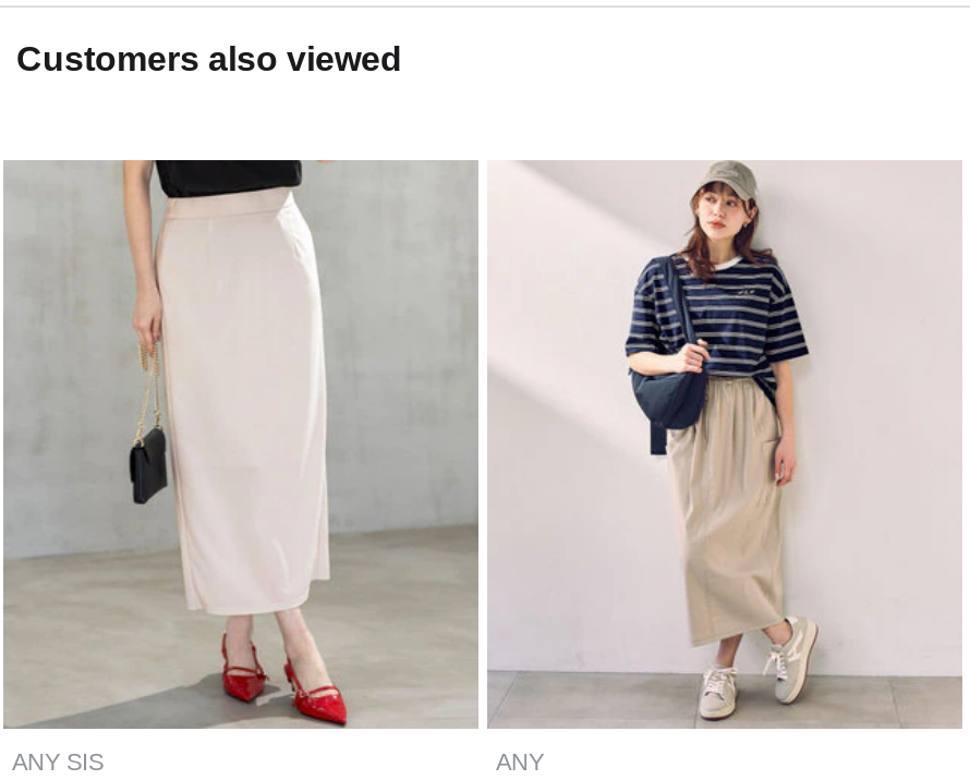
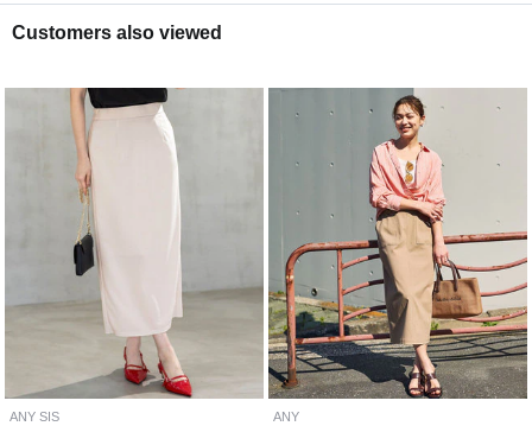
[487,159,960,730] [image] -> [267,87,528,400] [image]

